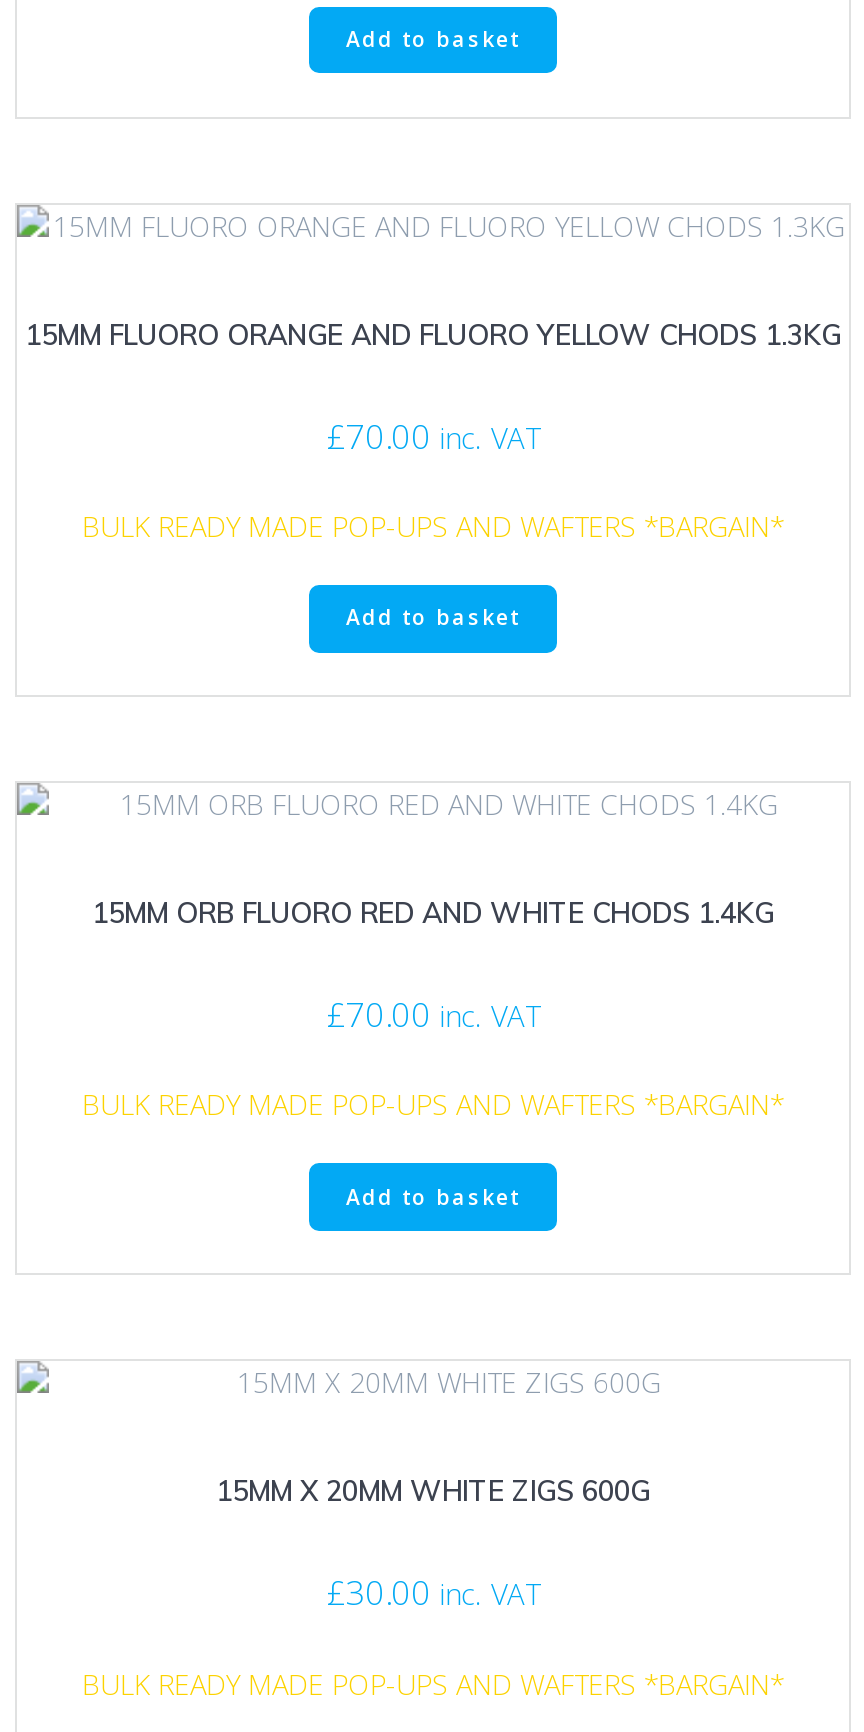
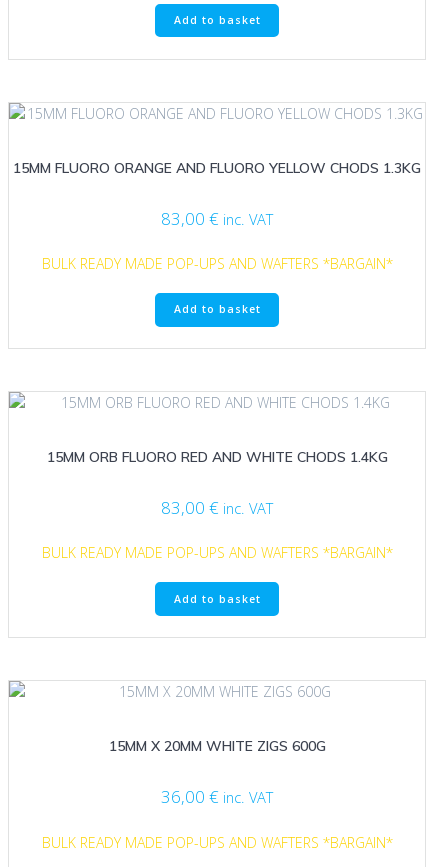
[327,413,539,459] £70.00 inc. VAT -> [161,207,273,230] 83,00 € inc. VAT
[327,991,539,1037] £70.00 inc. VAT -> [161,496,273,519] 83,00 € inc. VAT
[327,1569,539,1615] £30.00 inc. VAT -> [161,785,273,808] 36,00 € inc. VAT

